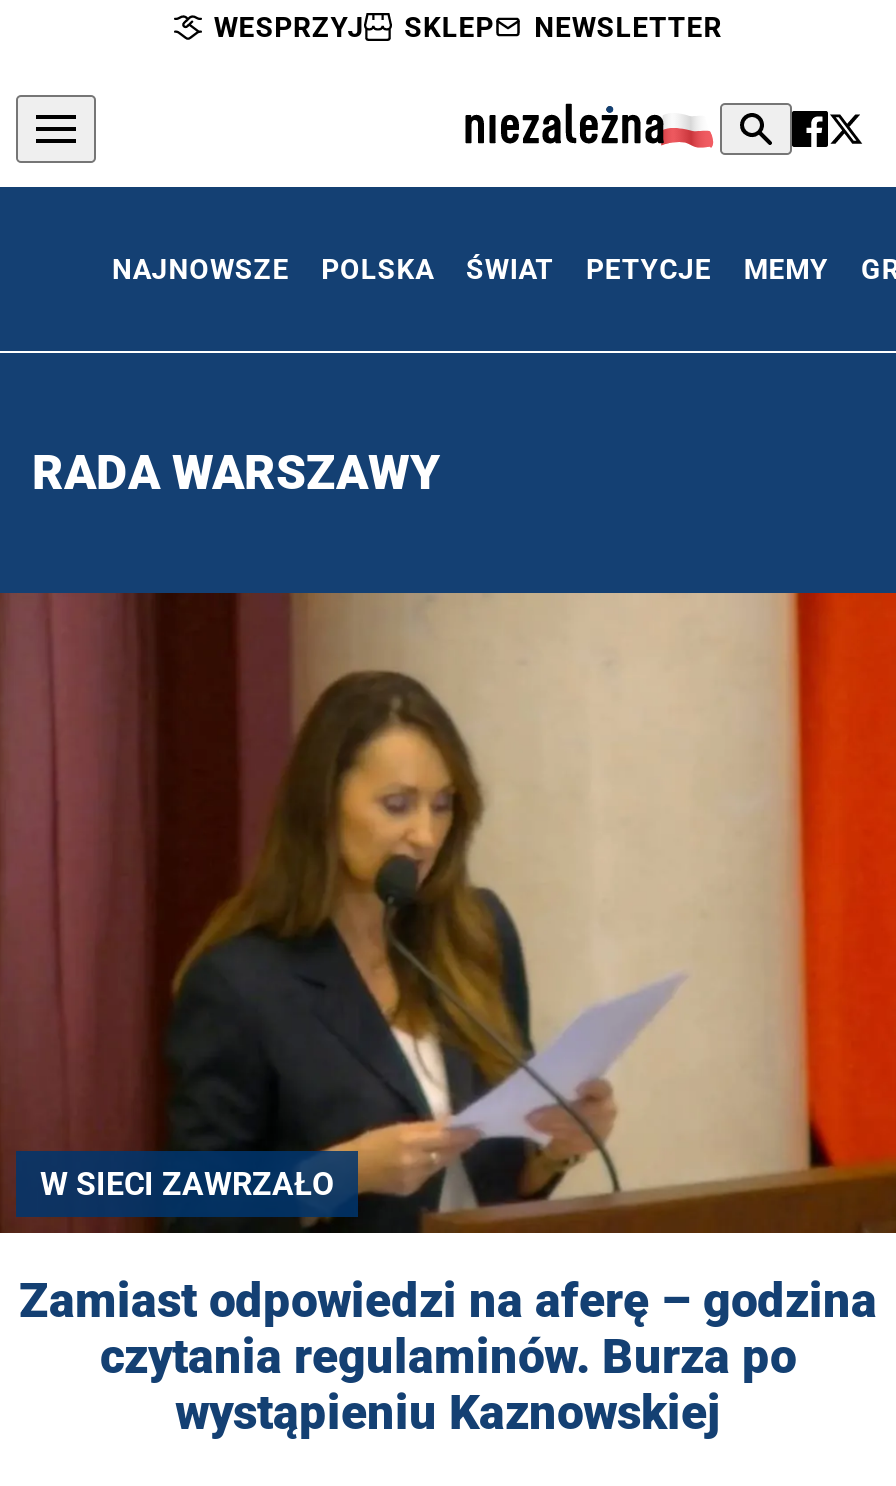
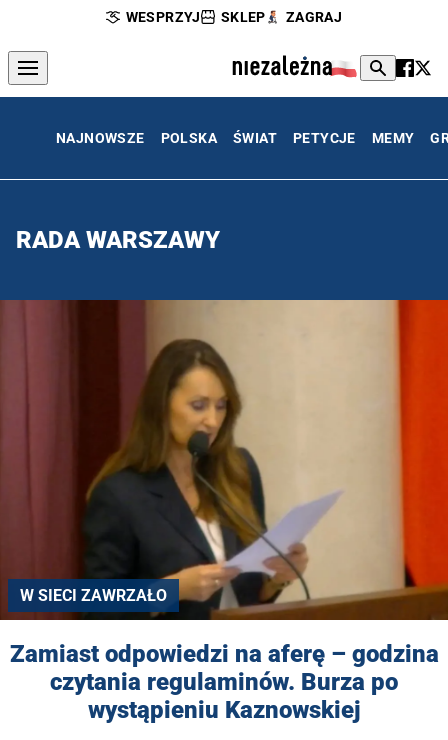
[534,11,722,43] NEWSLETTER -> [286,9,342,25] ZAGRAJ

